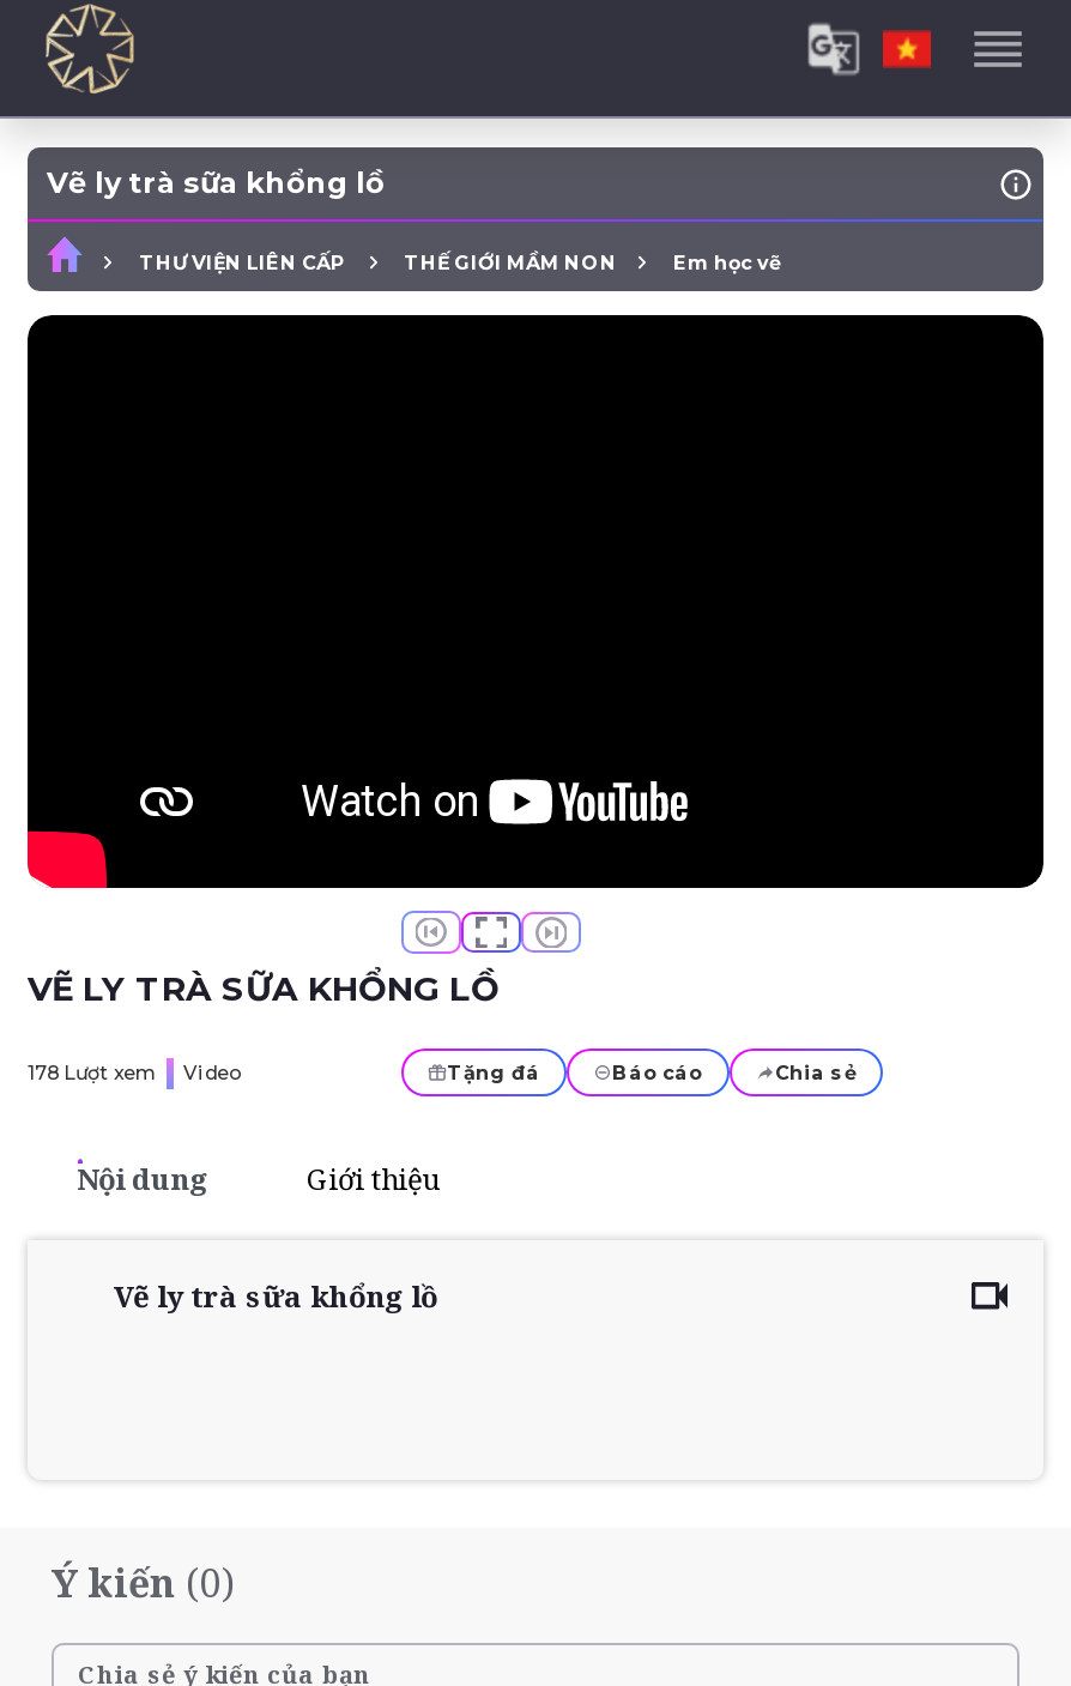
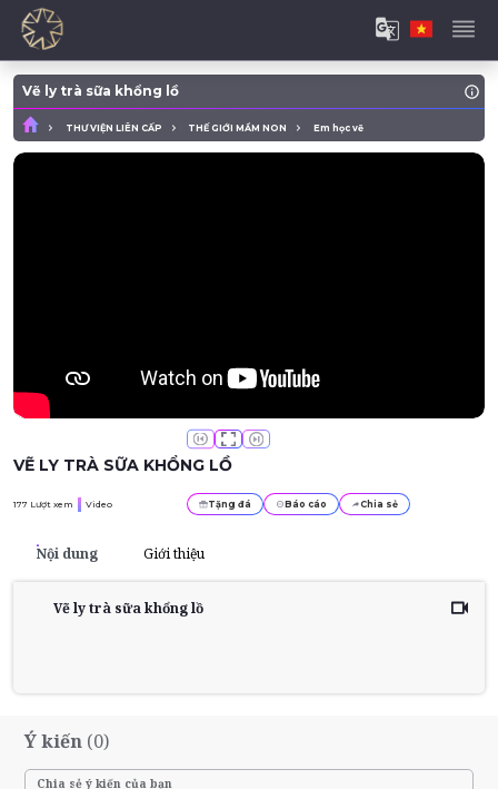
[28,1060,241,1084] 178 Lượt xem Video -> [13,499,112,510] 177 Lượt xem Video

